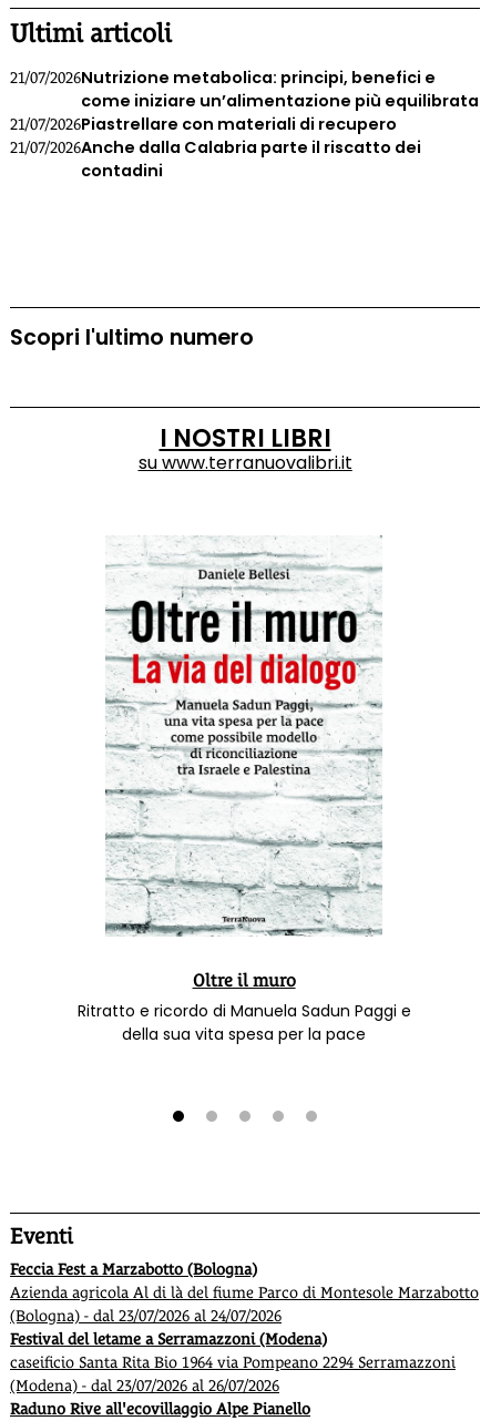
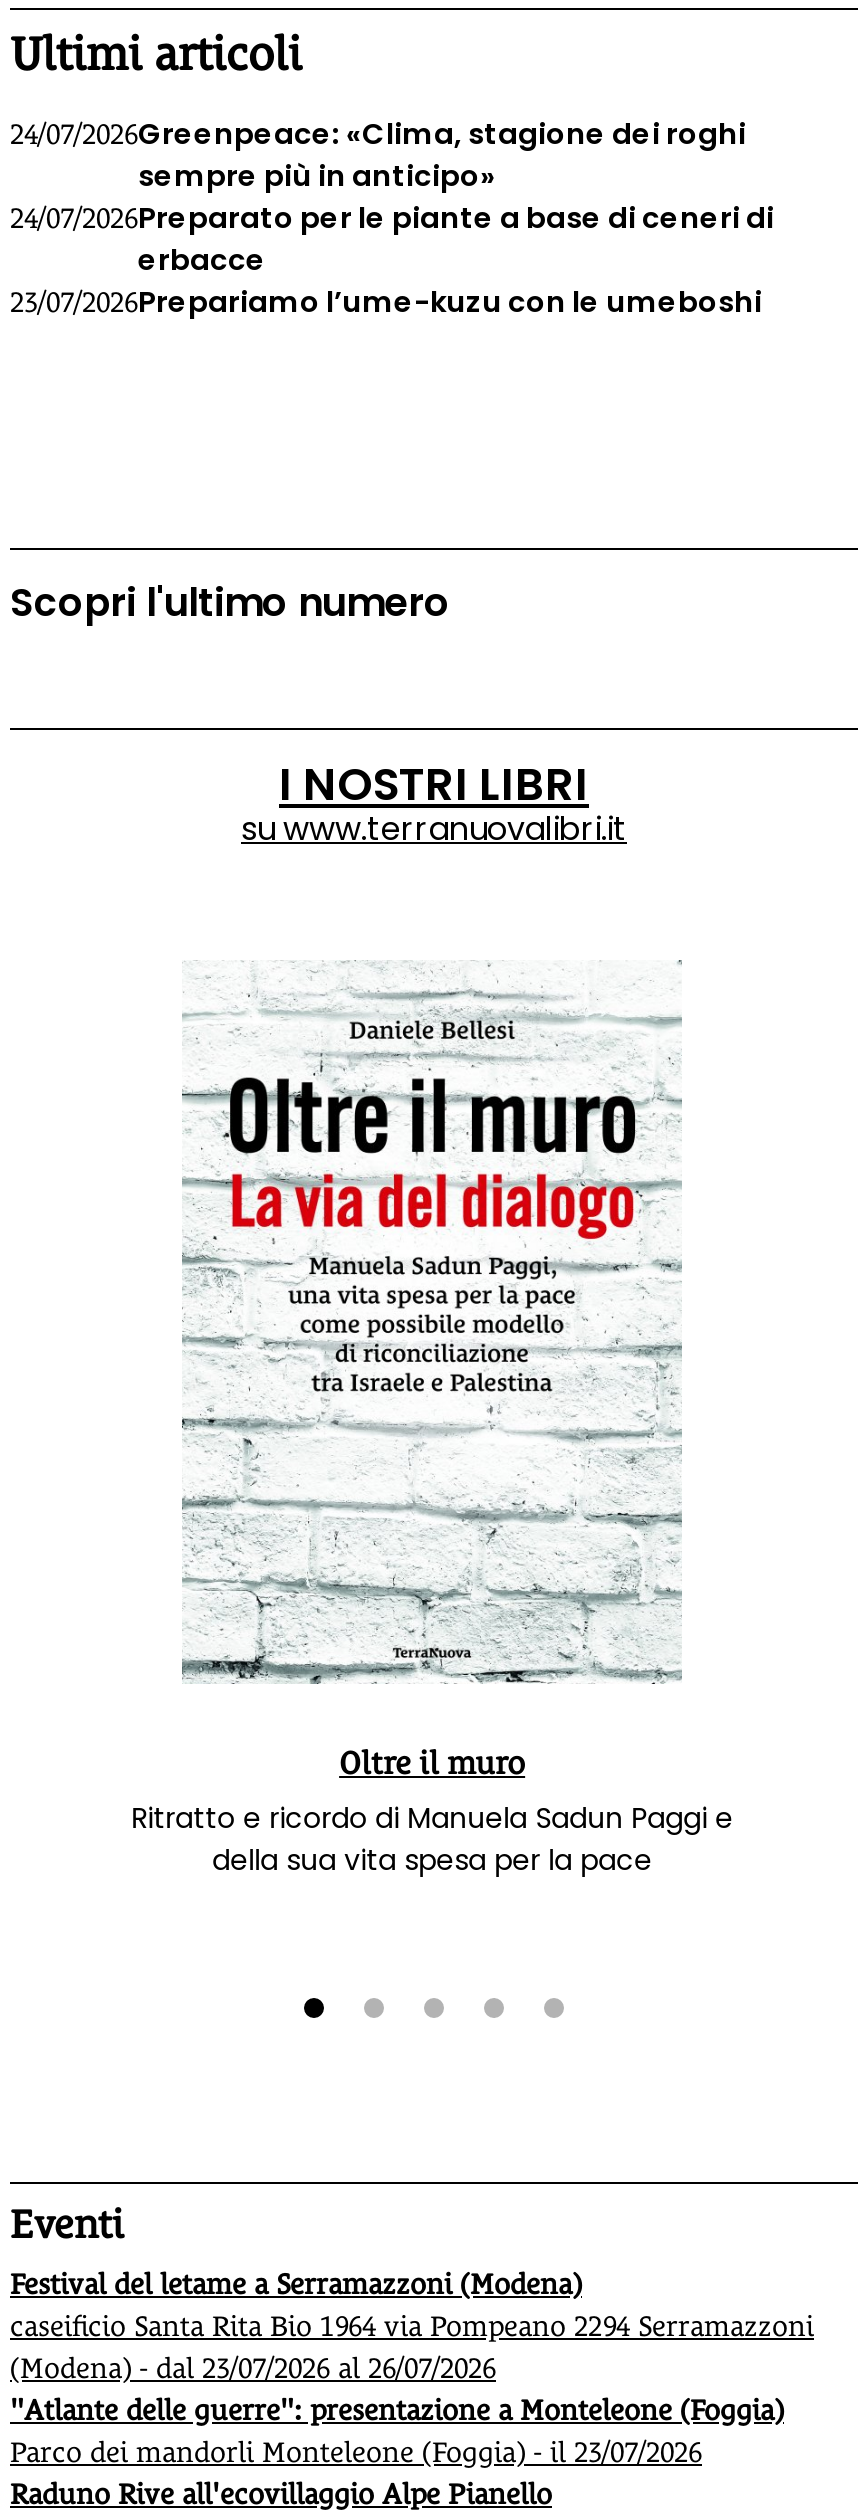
[10,66,479,181] 21/07/2026Nutrizione metabolica: principi, benefici e | come iniziare un’alimentazione più equilibrata | 21/07/2026Piastrellare con materiali di recupero | 21/07/2026Anche dalla Calabria parte il riscatto dei | contadini -> [10,113,774,321] 24/07/2026Greenpeace: «Clima, stagione dei roghi | sempre più in anticipo» | 24/07/2026Preparato per le piante a base di ceneri di | erbacce | 23/07/2026Prepariamo l’ume-kuzu con le umeboshi
[10,1260,479,1324] Feccia Fest a Marzabotto (Bologna) | Azienda agricola Al di là del fiume Parco di Montesole Marzabotto | (Bologna) - dal 23/07/2026 al 24/07/2026 -> none
moved [10,1330,456,1394] -> [10,2267,814,2383]: Festival del letame a Serramazzoni (Modena) | caseificio Santa Rita Bio 1964 via Pompeano 2294 Serramazzoni | (Modena) - dal 23/07/2026 al 26/07/2026
none -> [10,2393,784,2467] "Atlante delle guerre": presentazione a Monteleone (Foggia) | Parco dei mandorli Monteleone (Foggia) - il 23/07/2026

